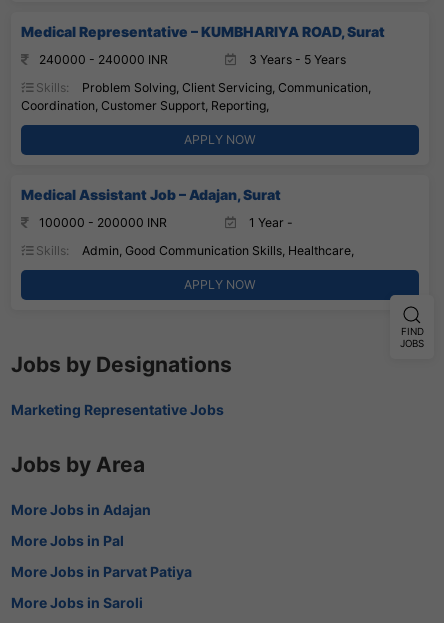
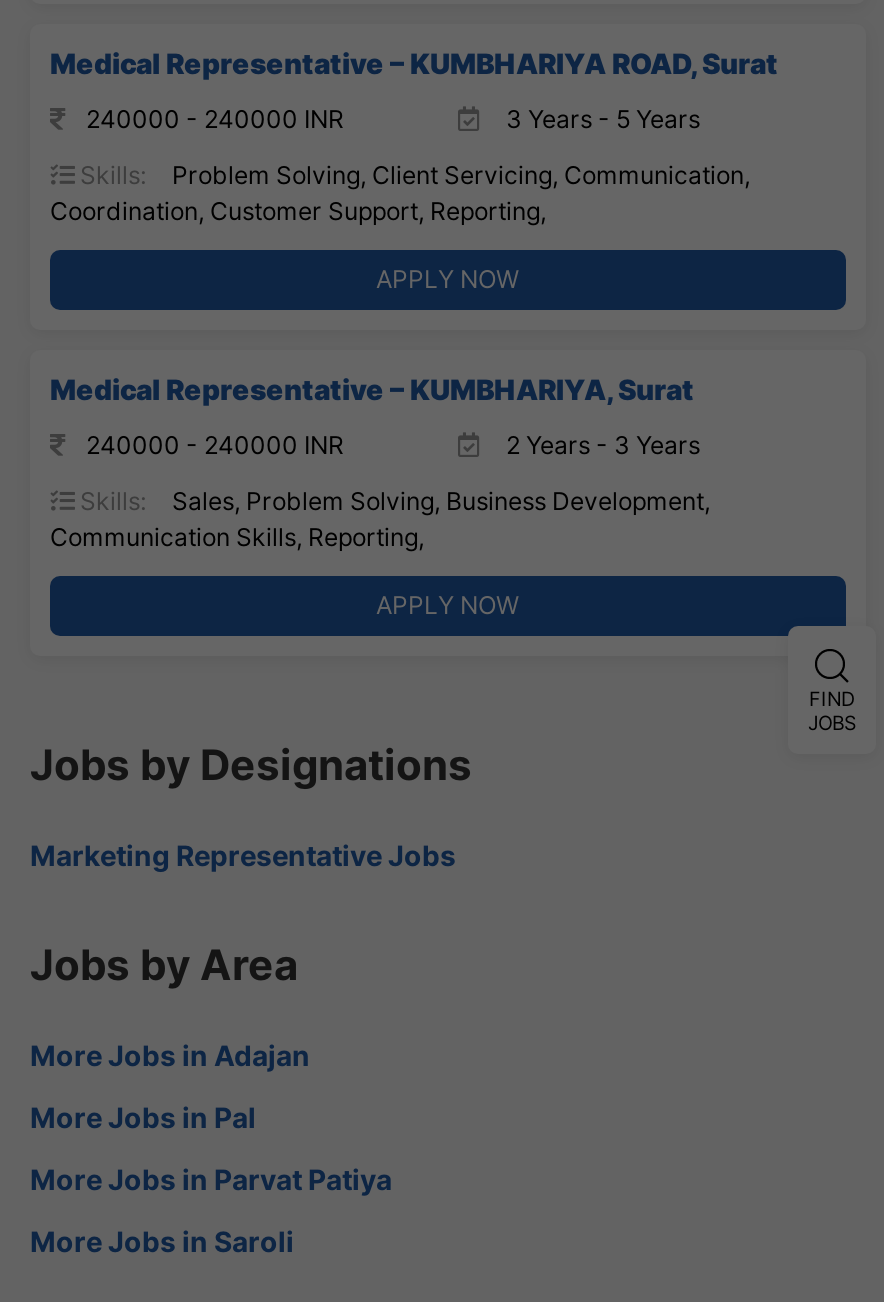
[21,186,281,203] Medical Assistant Job – Adajan, Surat -> [50,371,694,405] Medical Representative – KUMBHARIYA, Surat
[39,215,293,230] 100000 - 200000 INR | 1 Year - -> [86,429,700,459] 240000 - 240000 INR | 2 Years - 3 Years
[79,243,354,258] Admin, Good Communication Skills, Healthcare, -> [50,485,710,551] Sales, Problem Solving, Business Development, | Communication Skills, Reporting,

